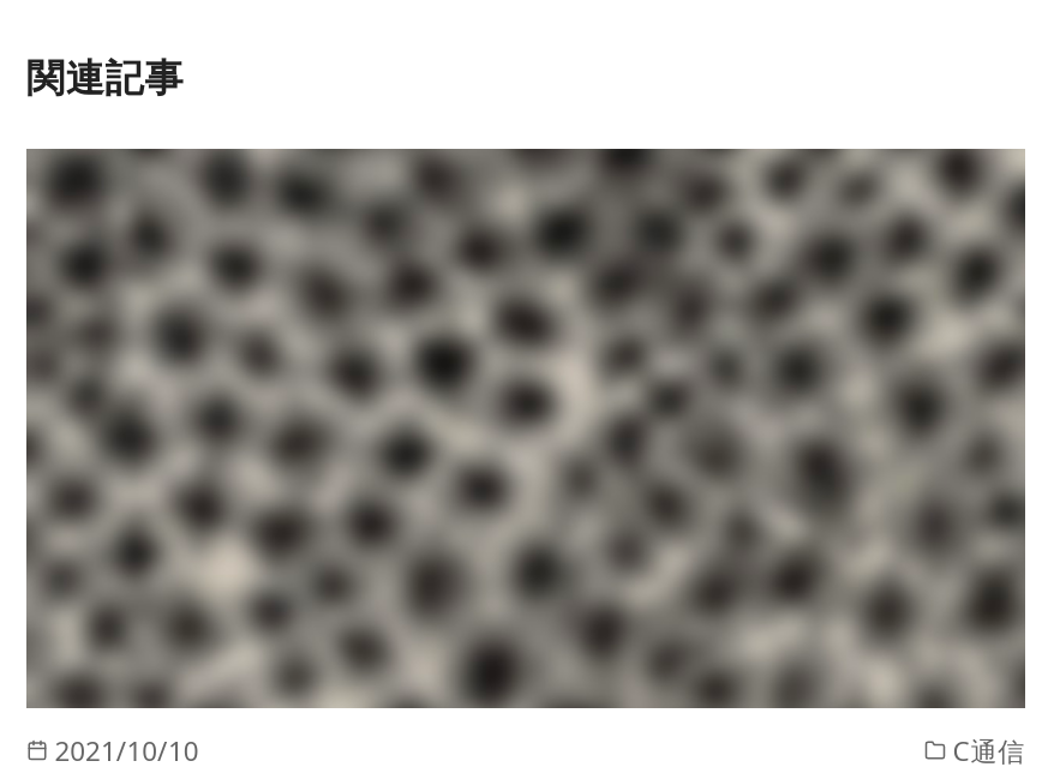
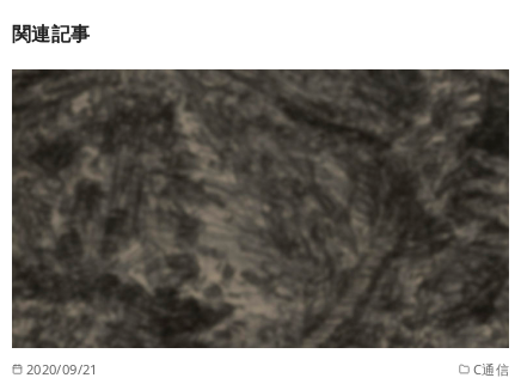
[24,146,1028,768] [image] | 2021/10/10 -> [12,69,509,378] [image] | 2020/09/21

